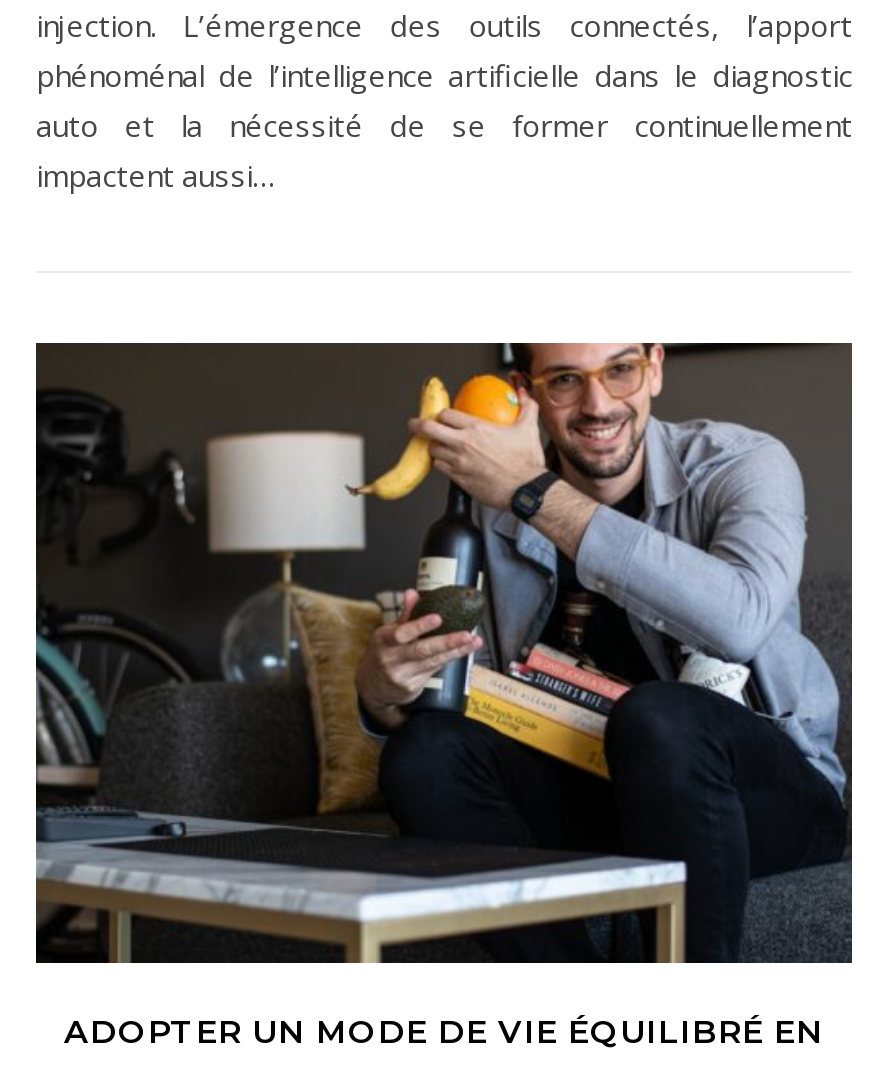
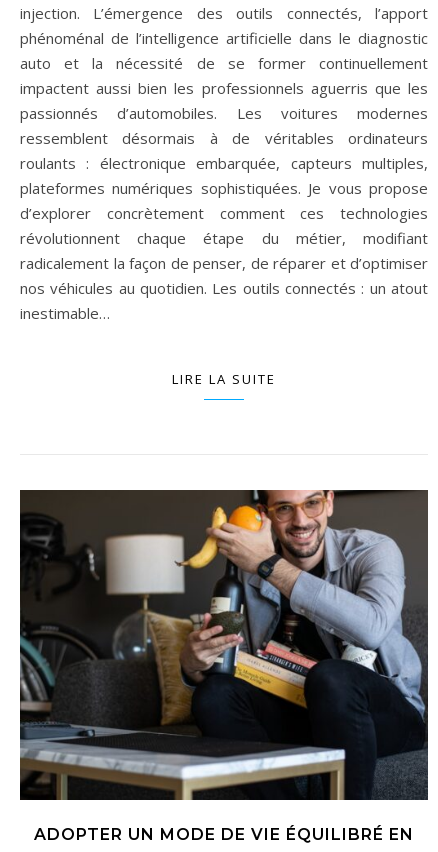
[36,155,274,195] impactent aussi… -> [20,77,428,387] impactent aussi bien les professionnels aguerris que les | passionnés d’automobiles. Les voitures modernes | ressemblent désormais à de véritables ordinateurs | roulants : électronique embarquée, capteurs multiples, | plateformes numériques sophistiquées. Je vous propose | d’explorer concrètement comment ces technologies | révolutionnent chaque étape du métier, modifiant | radicalement la façon de penser, de réparer et d’optimiser | nos véhicules au quotidien. Les outils connectés : un atout | inestimable… | LIRE LA SUITE

